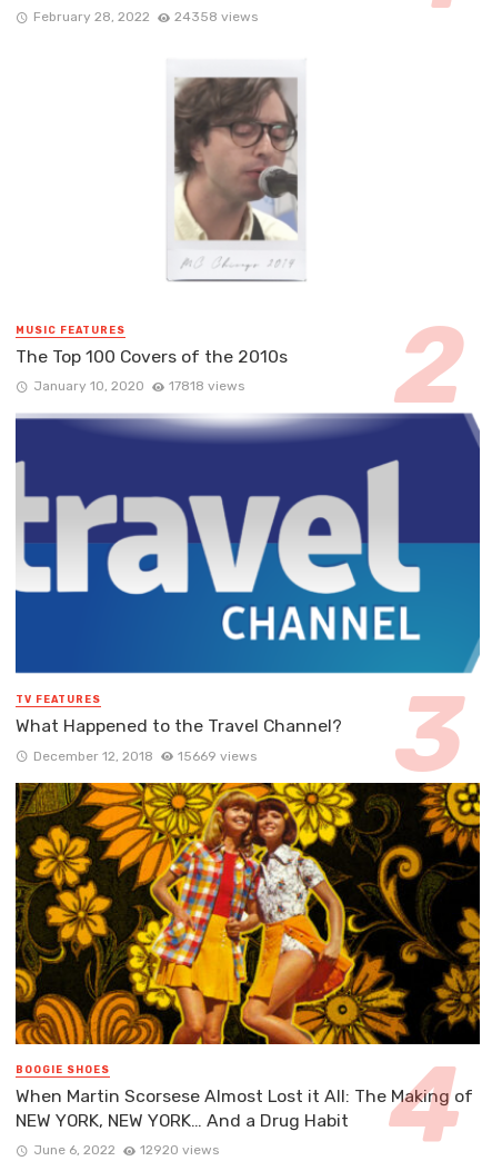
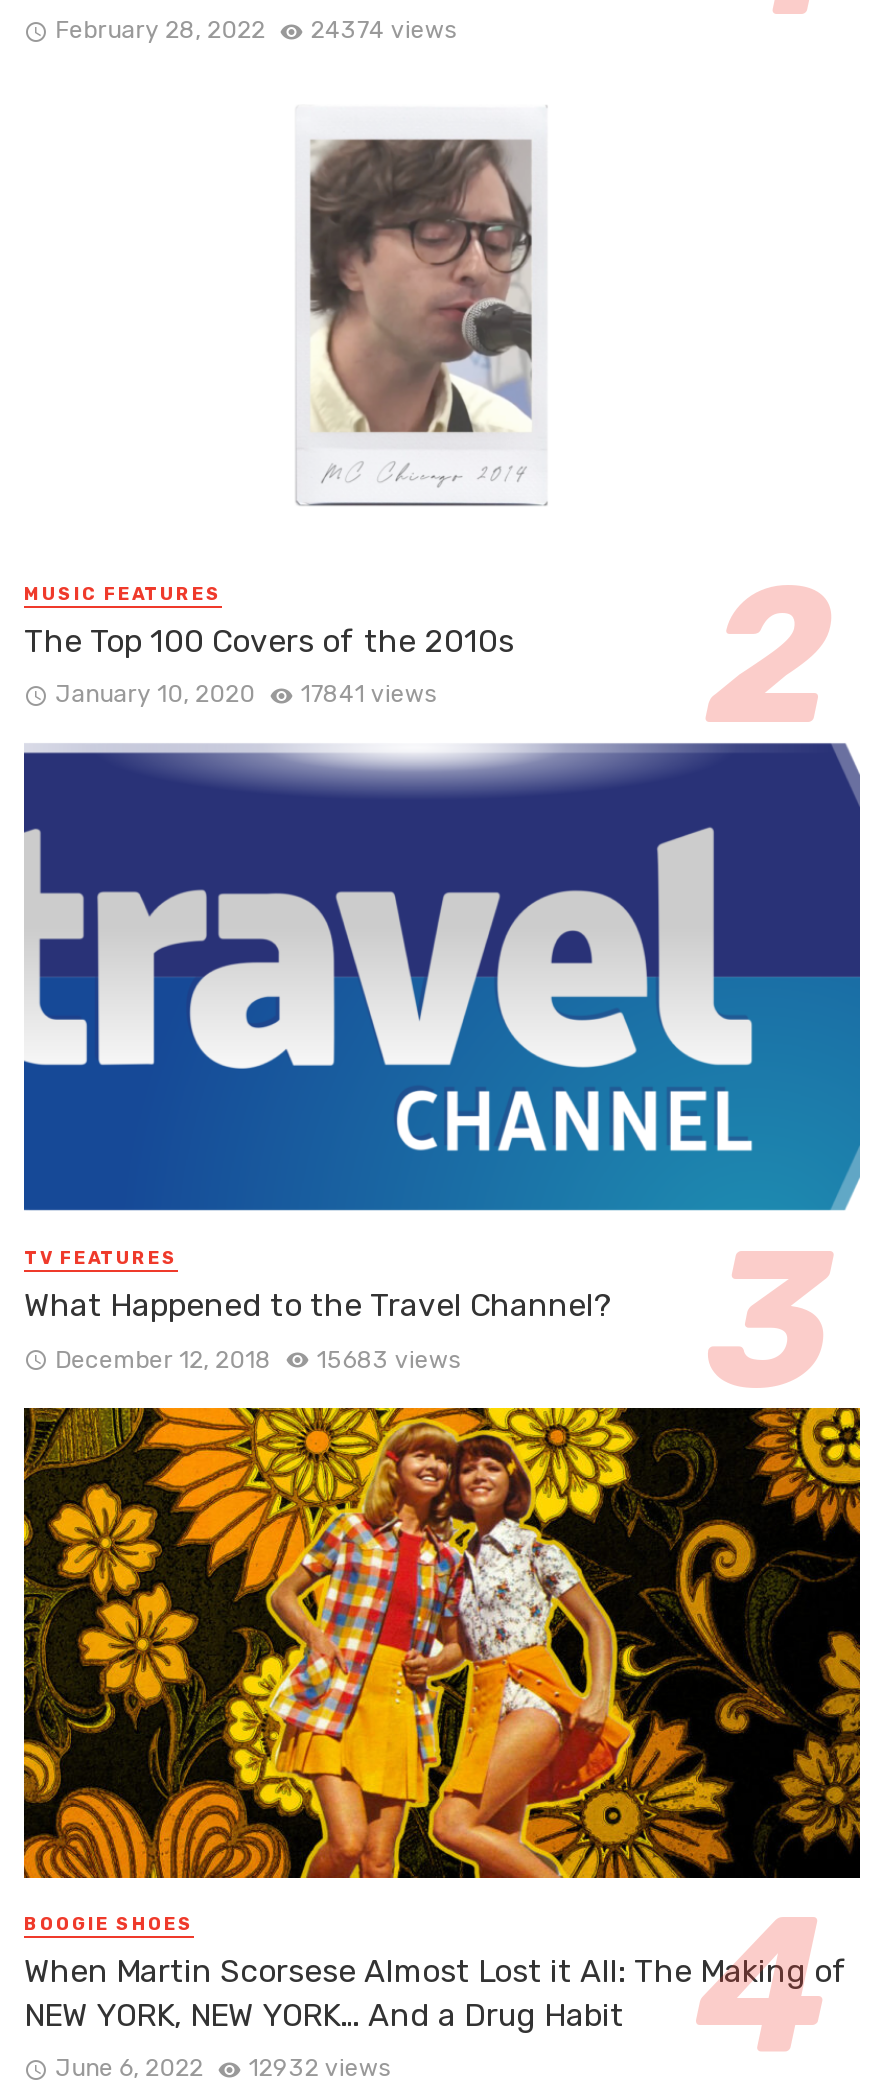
[33,9,258,24] February 28, 2022 24358 views -> [55,16,457,44] February 28, 2022 24374 views
[33,378,245,394] January 10, 2020 17818 views -> [55,680,437,708] January 10, 2020 17841 views
[33,748,257,763] December 12, 2018 15669 views -> [55,1345,461,1373] December 12, 2018 15683 views
[33,1142,219,1158] June 6, 2022 12920 views -> [55,2054,391,2082] June 6, 2022 12932 views

